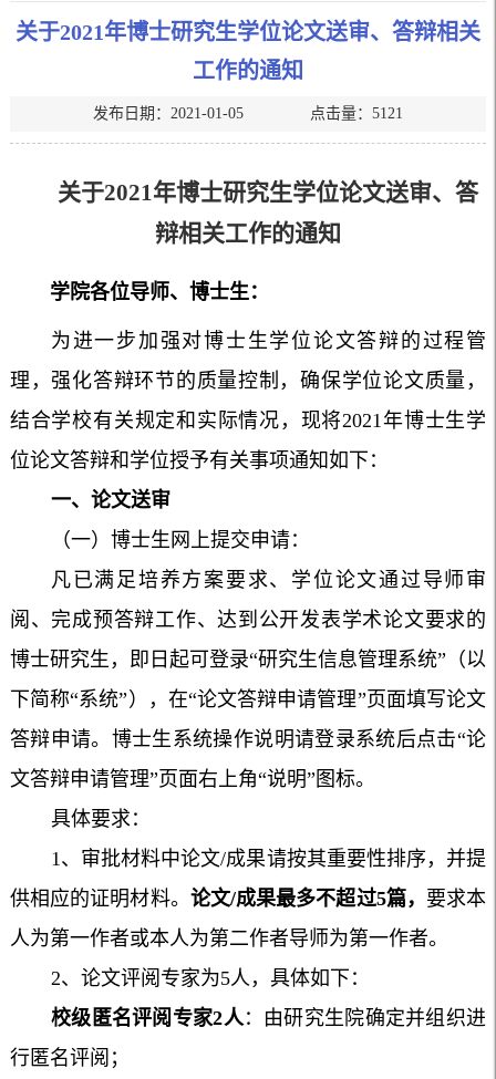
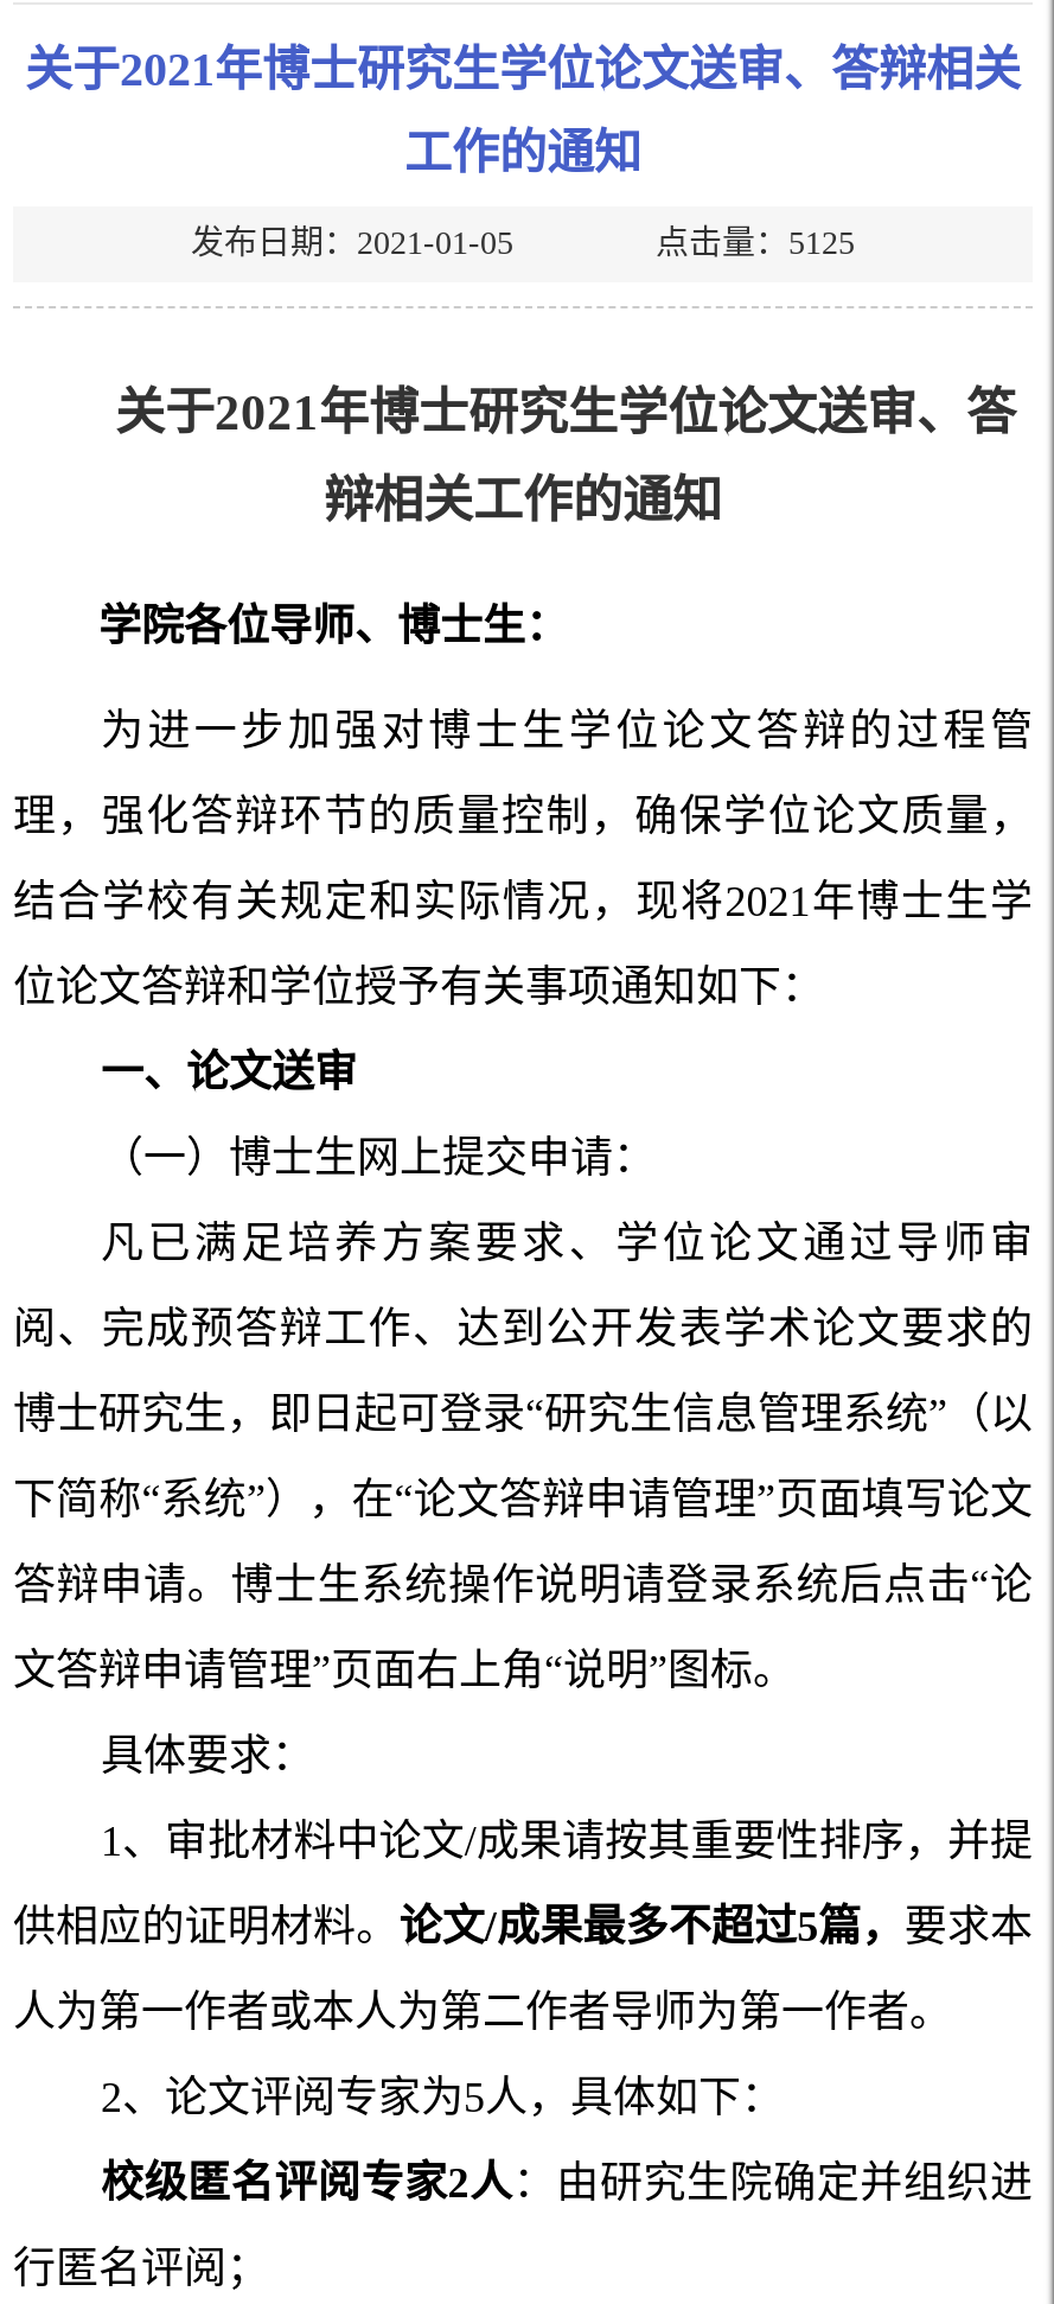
[93,105,403,122] 发布日期：2021-01-05 点击量：5121 -> [191,226,855,261] 发布日期：2021-01-05 点击量：5125

